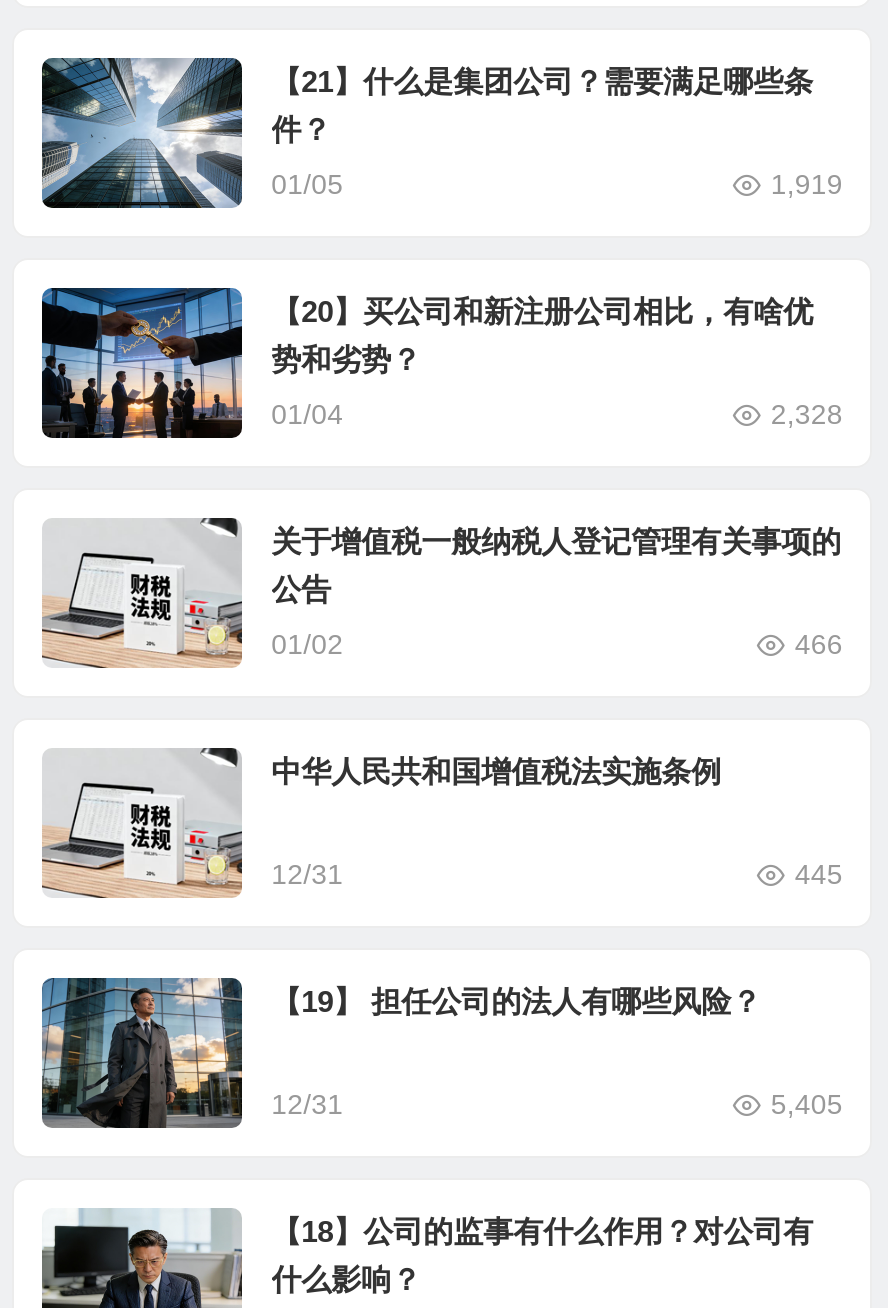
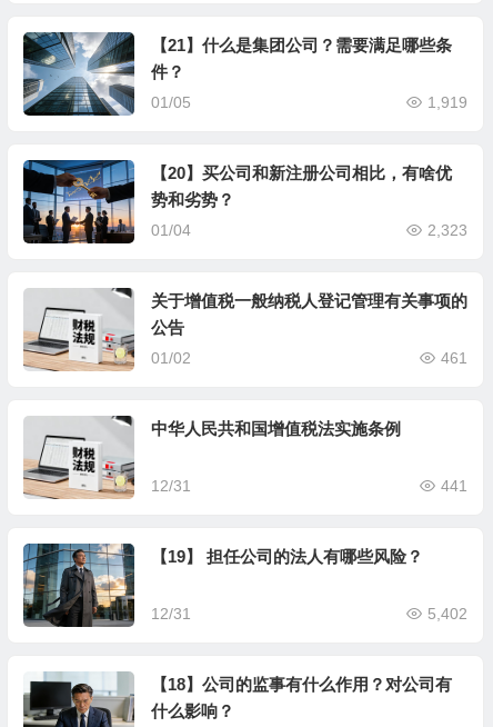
[771,398,843,430] 2,328 -> [428,221,468,239] 2,323
[795,628,843,660] 466 -> [441,349,468,367] 461
[795,858,843,890] 445 -> [441,477,468,495] 441
[771,1088,843,1120] 5,405 -> [428,605,468,623] 5,402

